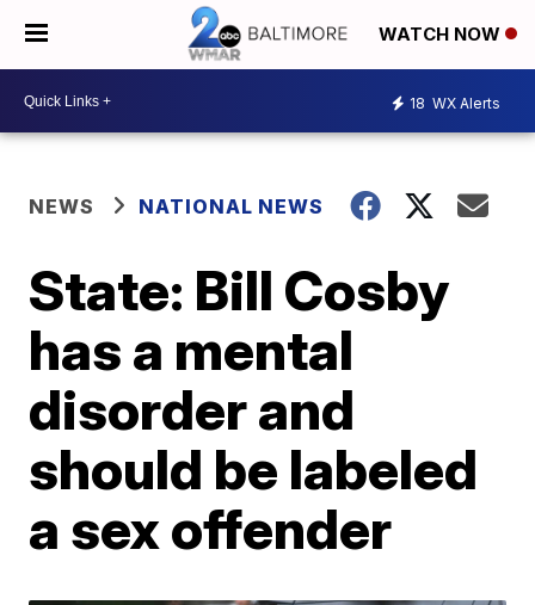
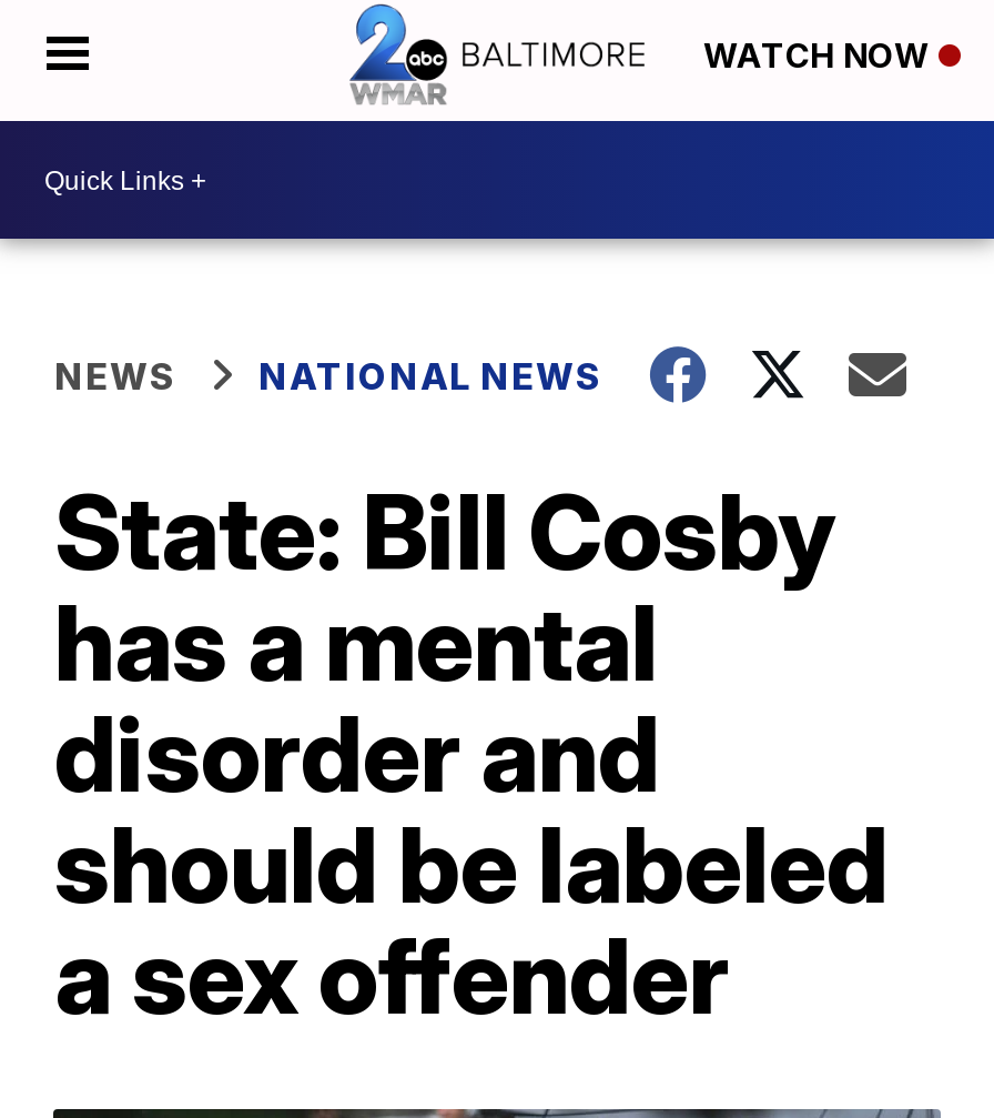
[410,94,500,112] 18 WX Alerts -> none

